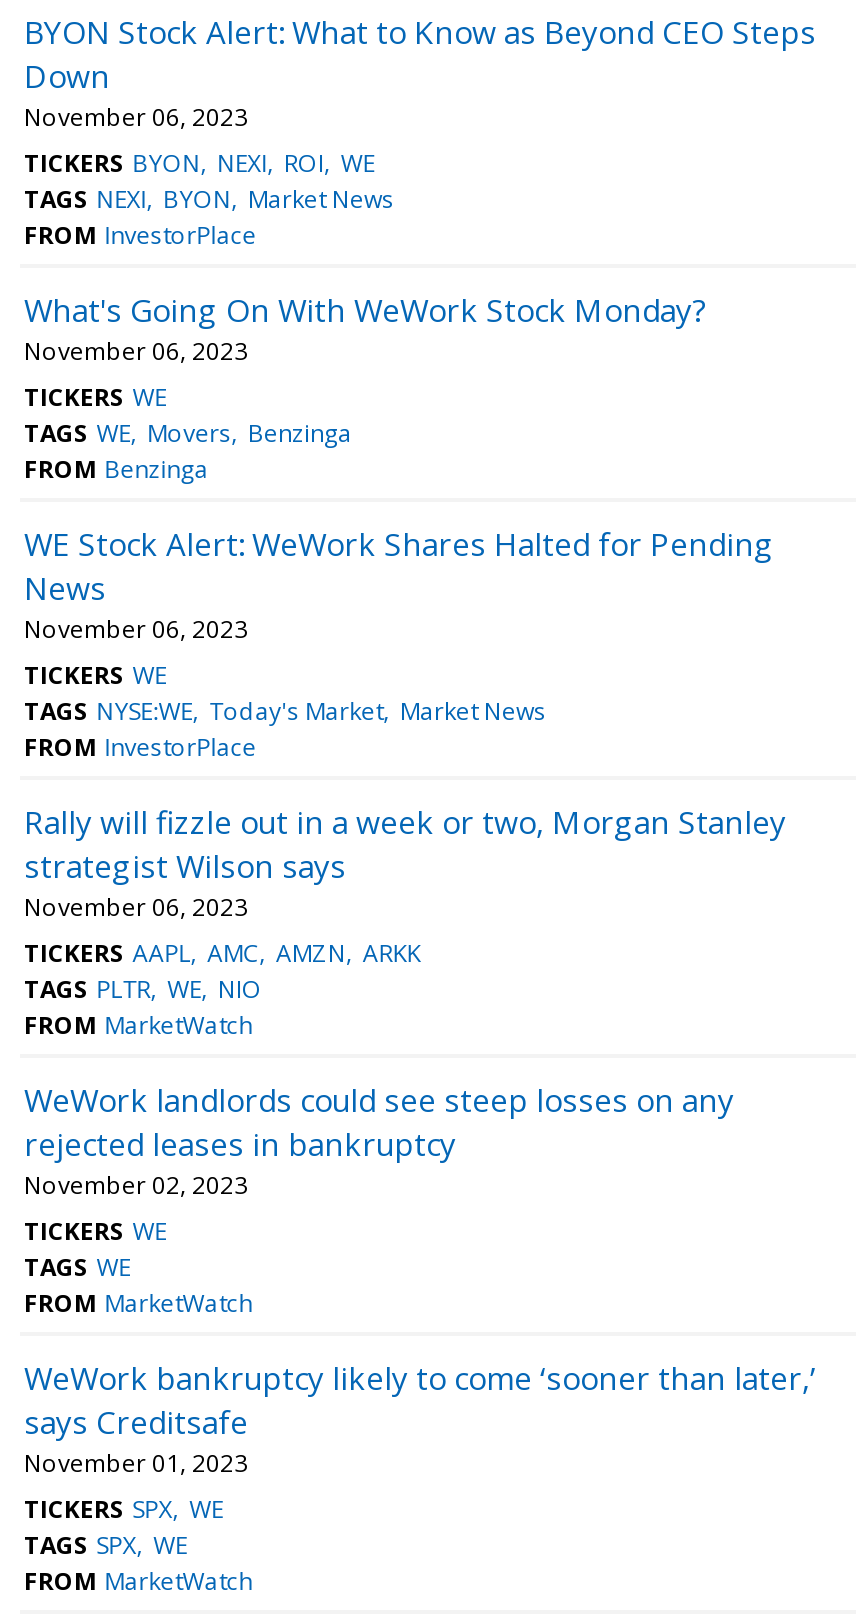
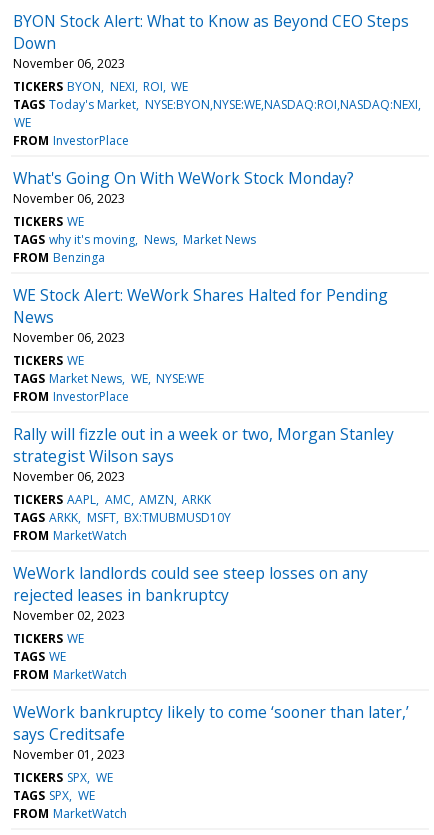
[24,182,394,216] TAGS NEXI BYON Market News -> [13,96,418,131] TAGS Today's Market NYSE:BYON,NYSE:WE,NASDAQ:ROI,NASDAQ:NEXI | WE
[24,416,352,450] TAGS WE Movers Benzinga -> [13,231,256,248] TAGS why it's moving News Market News
[24,694,546,728] TAGS NYSE:WE Today's Market Market News -> [13,370,204,387] TAGS Market News WE NYSE:WE
[24,972,262,1006] TAGS PLTR WE NIO -> [13,509,231,526] TAGS ARKK MSFT BX:TMUBMUSD10Y

